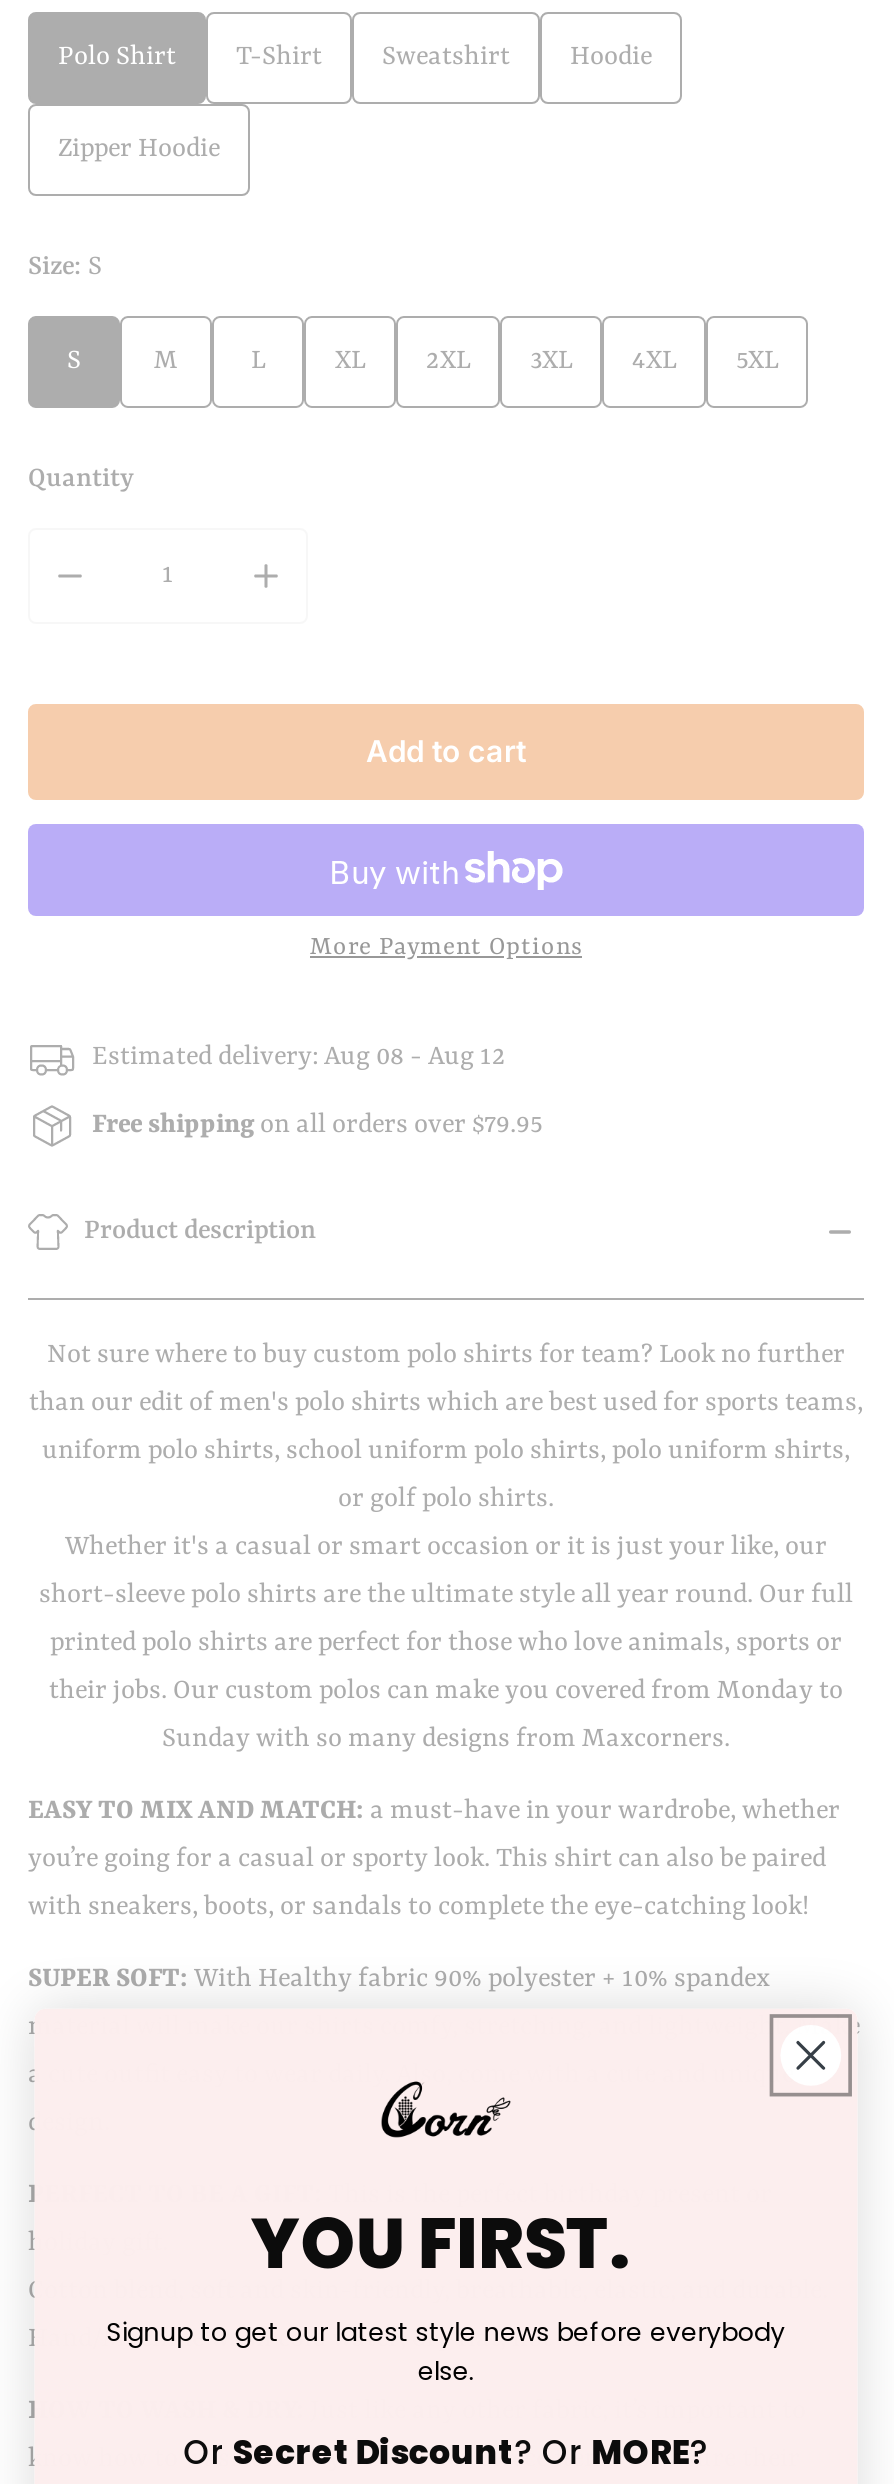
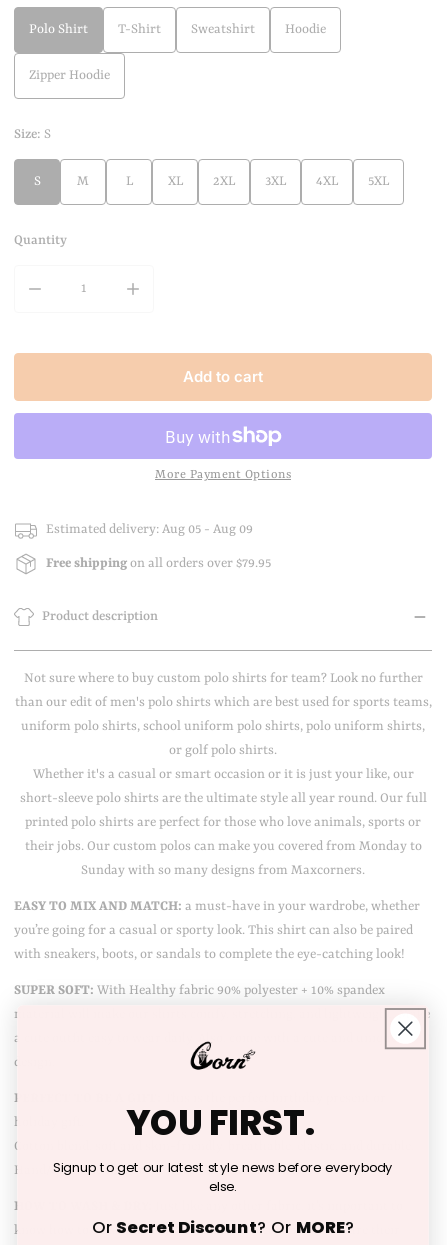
[92,1042,506,1072] Estimated delivery: Aug 08 - Aug 12 -> [46,522,253,537] Estimated delivery: Aug 05 - Aug 09

